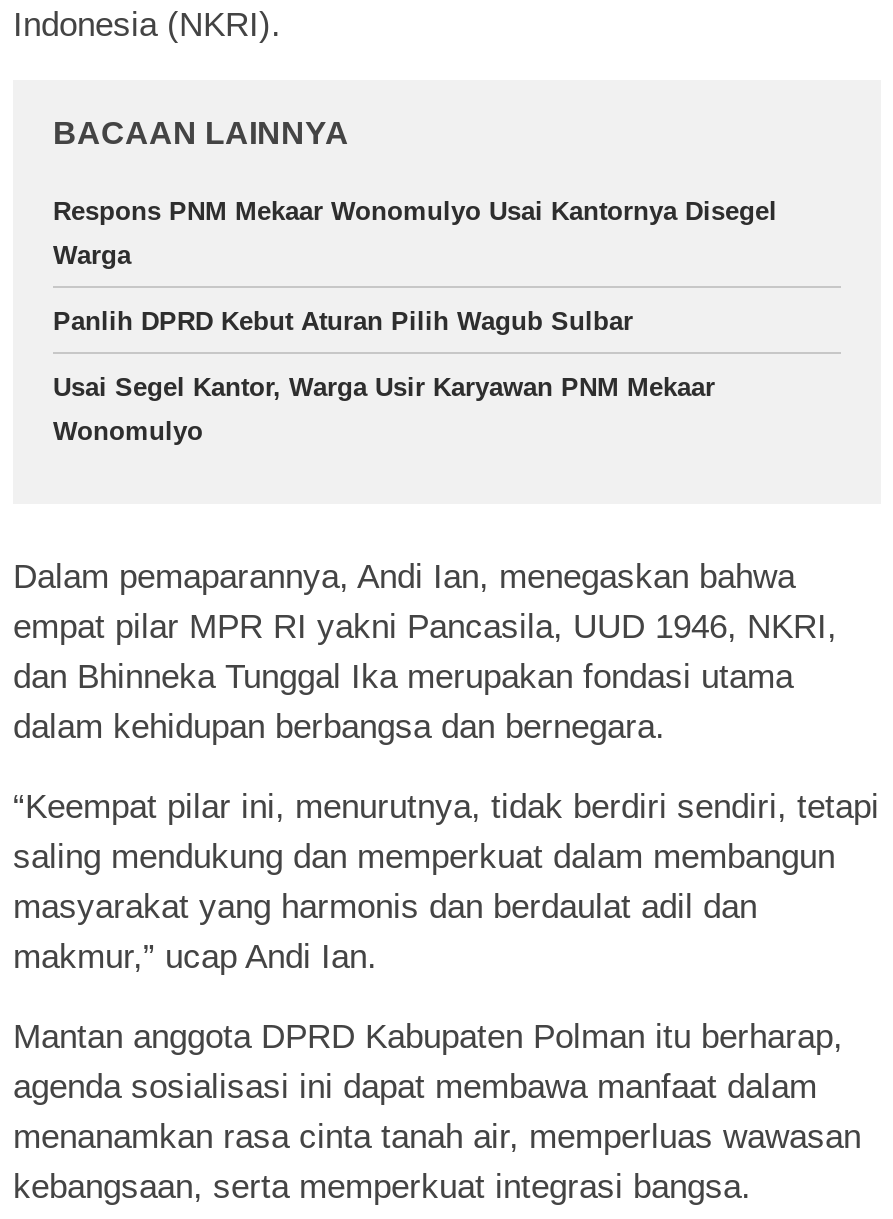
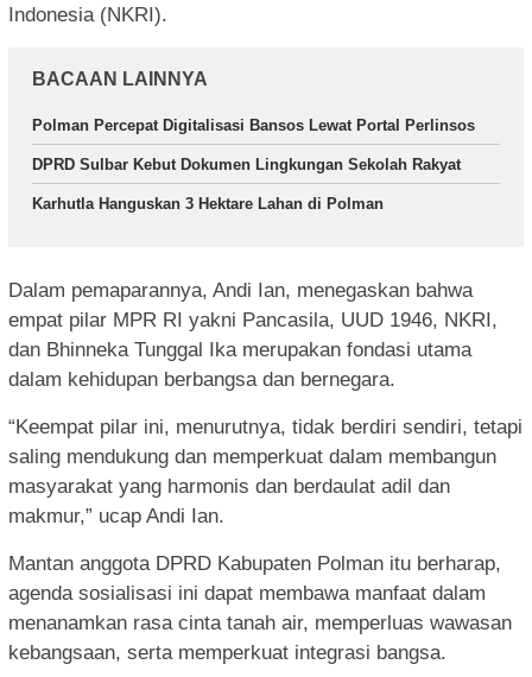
[53,196,777,446] Respons PNM Mekaar Wonomulyo Usai Kantornya Disegel | Warga | Panlih DPRD Kebut Aturan Pilih Wagub Sulbar | Usai Segel Kantor, Warga Usir Karyawan PNM Mekaar | Wonomulyo -> [32,116,475,212] Polman Percepat Digitalisasi Bansos Lewat Portal Perlinsos | DPRD Sulbar Kebut Dokumen Lingkungan Sekolah Rakyat | Karhutla Hanguskan 3 Hektare Lahan di Polman

